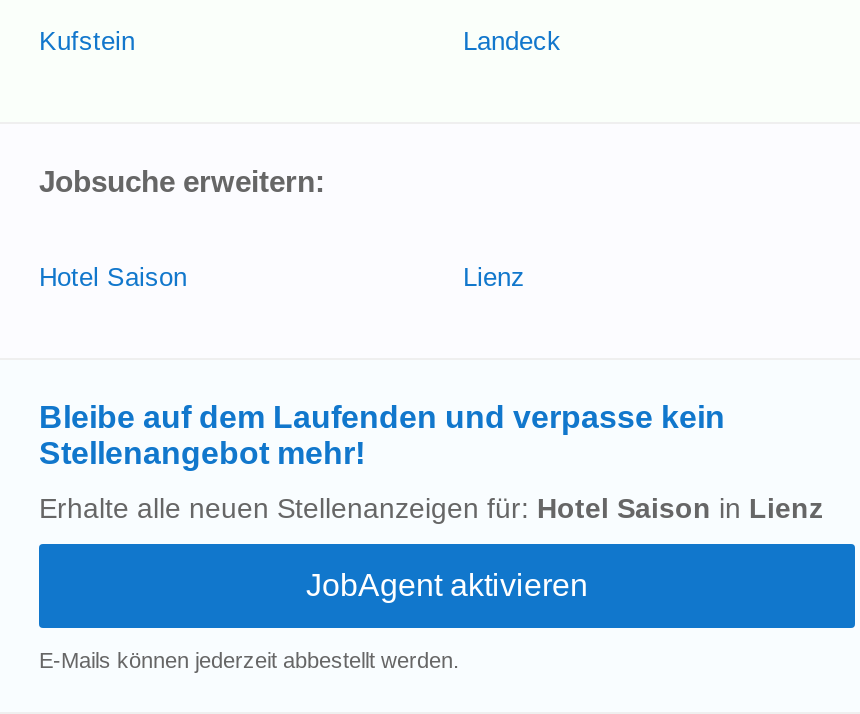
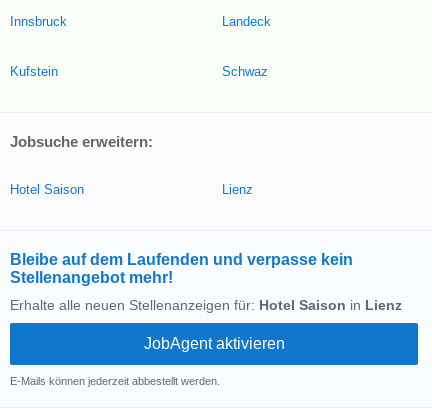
none -> [10,14,67,29] Innsbruck
none -> [222,64,268,79] Schwaz

